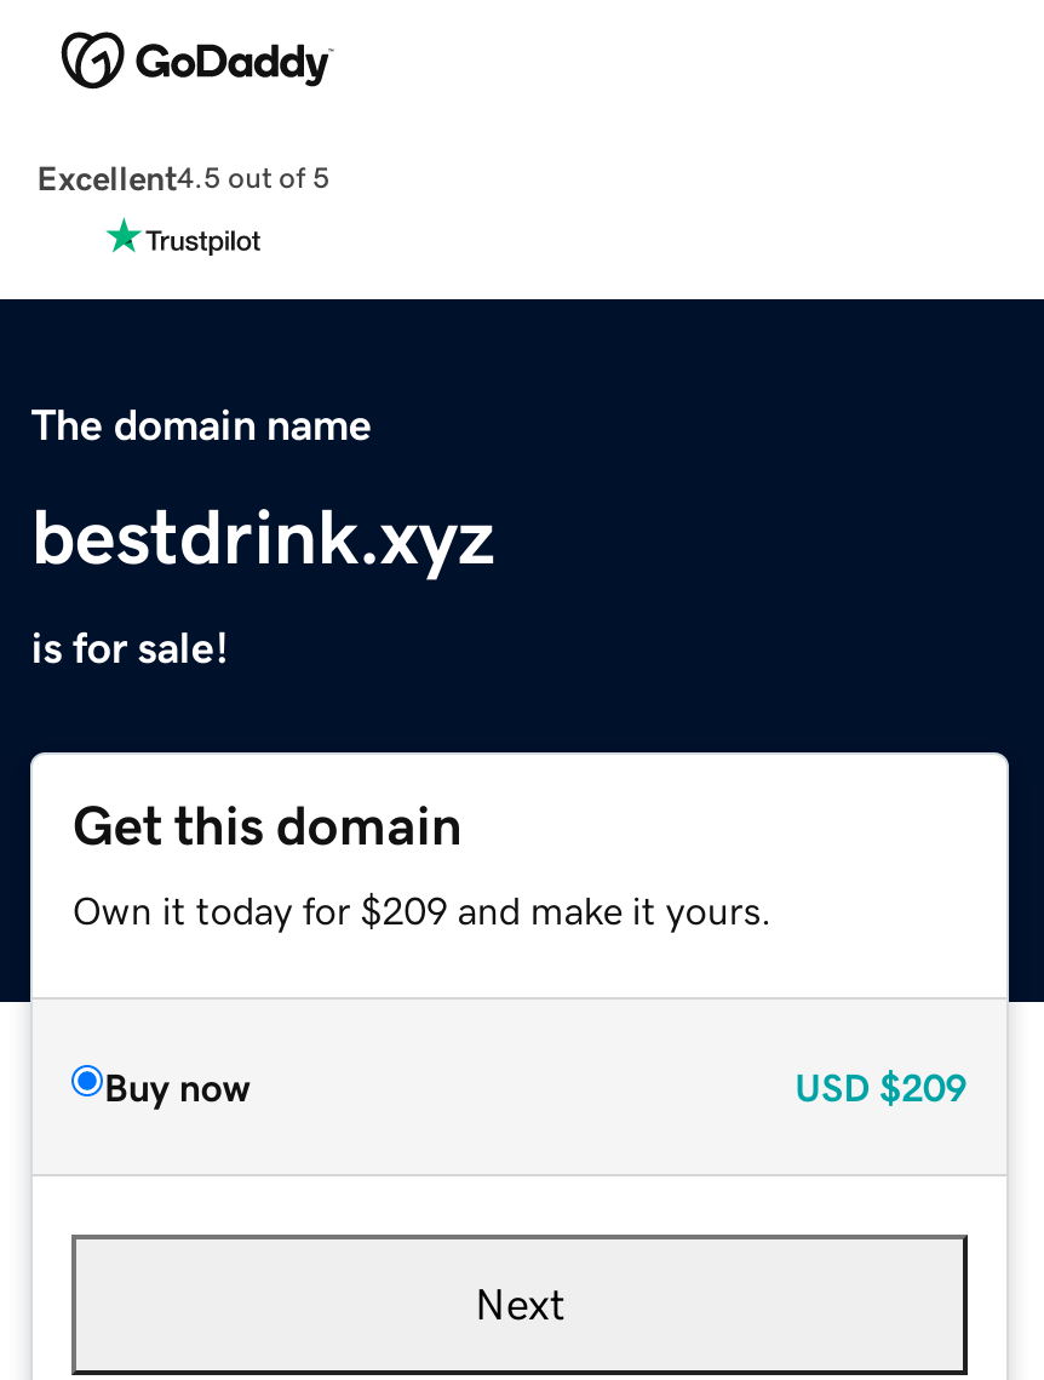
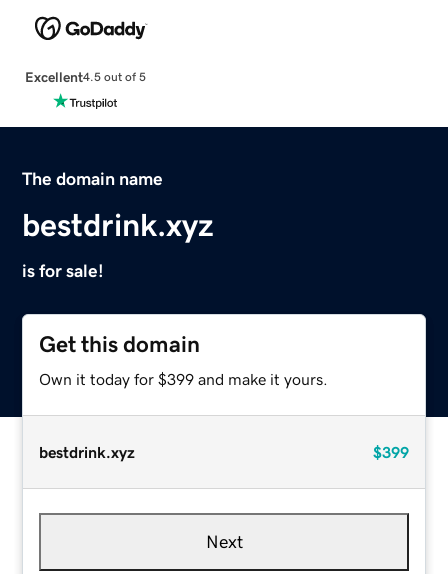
[72,890,772,928] Own it today for $209 and make it yours. -> [39,371,328,387] Own it today for $399 and make it yours.
[104,1066,967,1105] Buy now | USD $209 -> [39,444,409,460] bestdrink.xyz | $399

